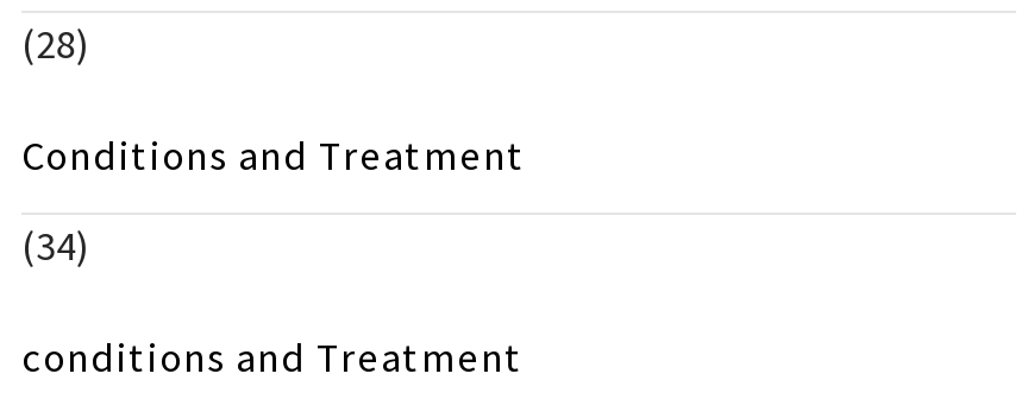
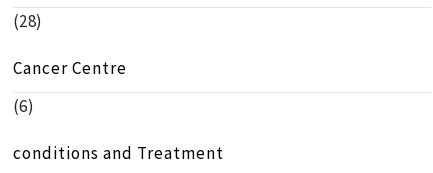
[21,130,526,182] Conditions and Treatment -> [13,57,127,79] Cancer Centre
[21,220,91,272] (34) -> [13,95,34,117] (6)

